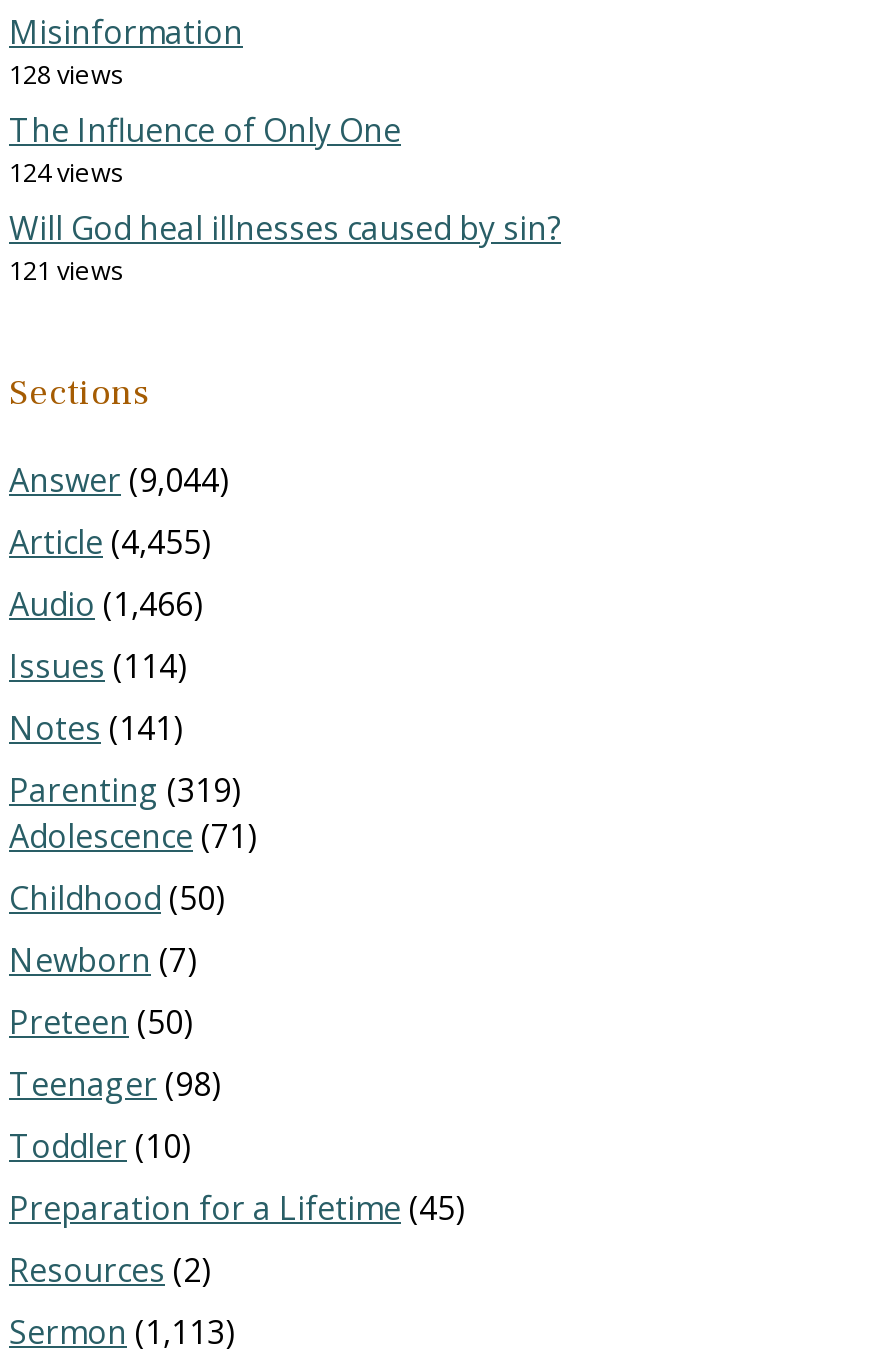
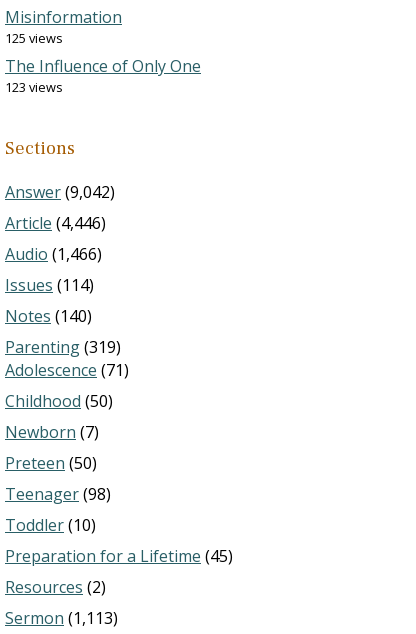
[9,56,125,92] 128 views -> [5,29,63,47] 125 views
[9,154,561,288] 124 views | Will God heal illnesses caused by sin? | 121 views -> [5,78,63,96] 123 views
[9,458,229,502] Answer (9,044) -> [5,181,115,203] Answer (9,042)
[9,520,211,564] Article (4,455) -> [5,212,106,234] Article (4,446)
[9,706,183,750] Notes (141) -> [5,305,92,327] Notes (140)

